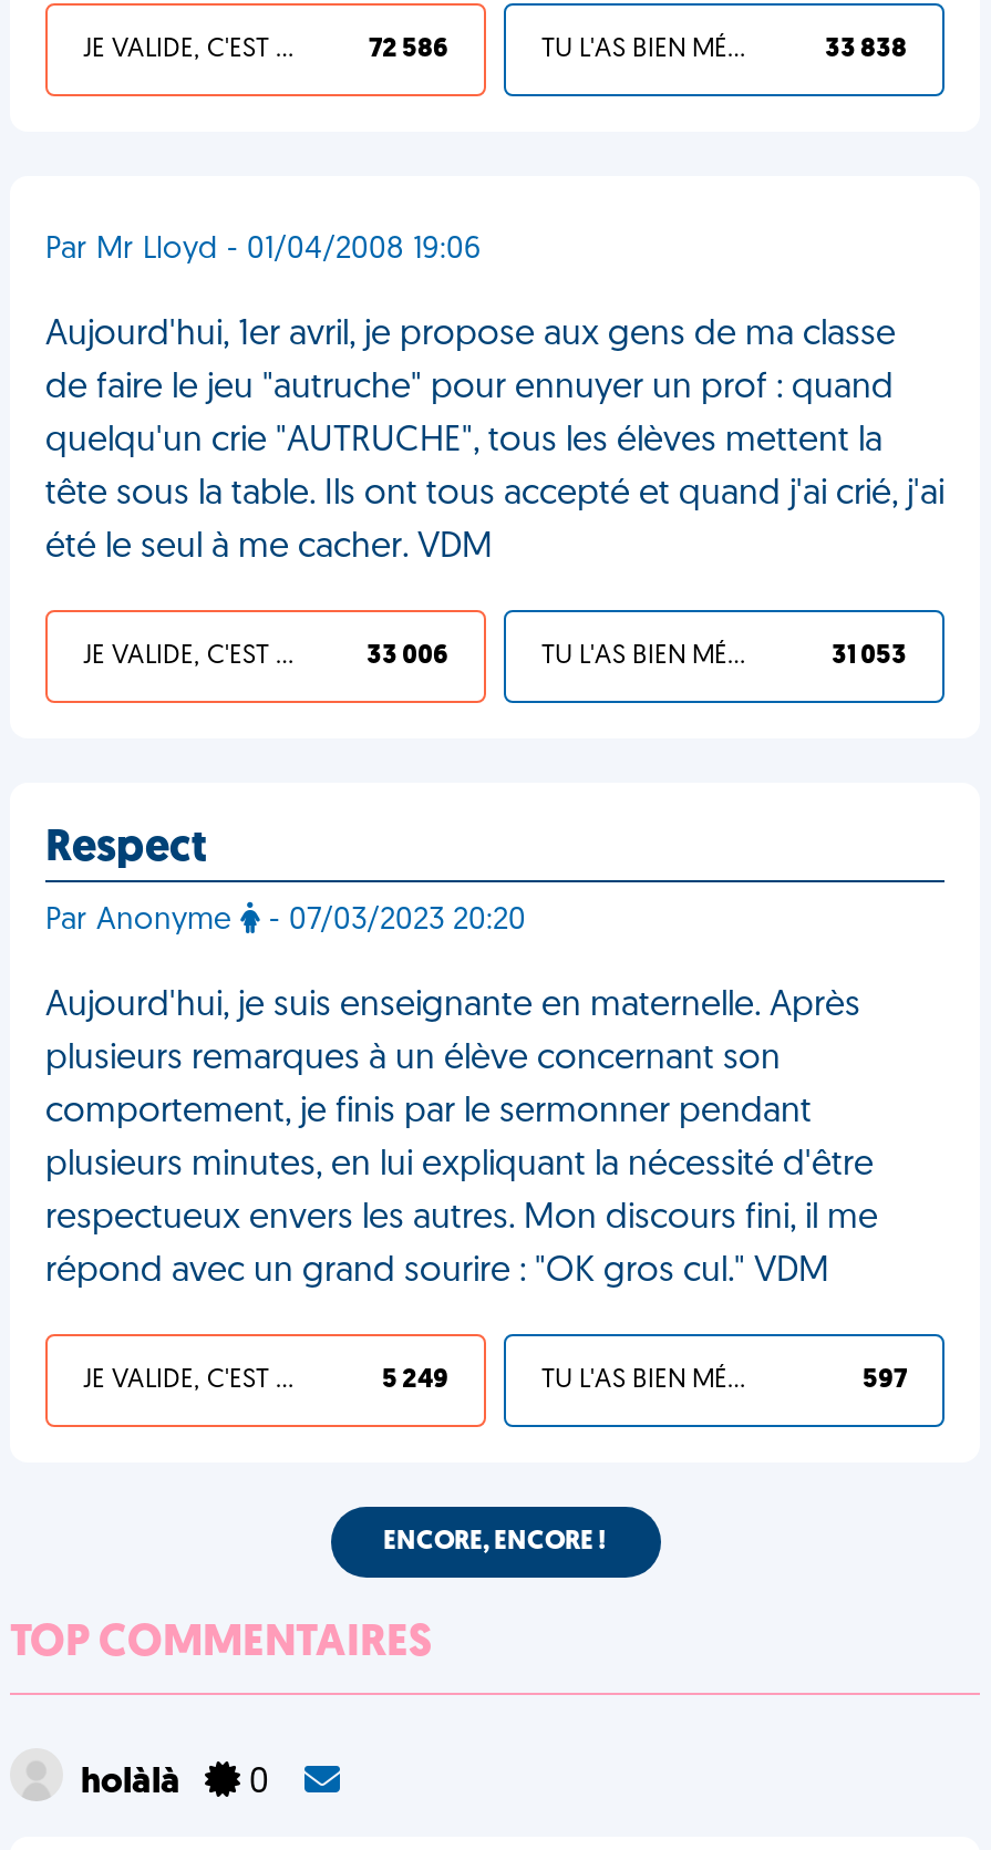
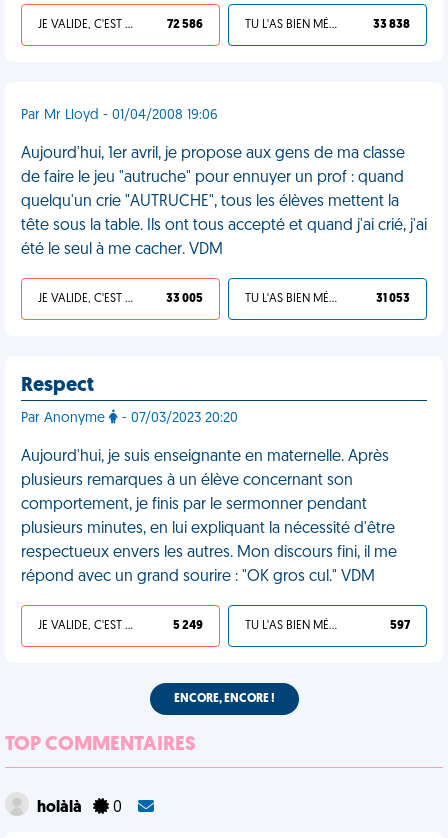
[367,643,448,670] 33 006 -> [166,293,203,305] 33 005

